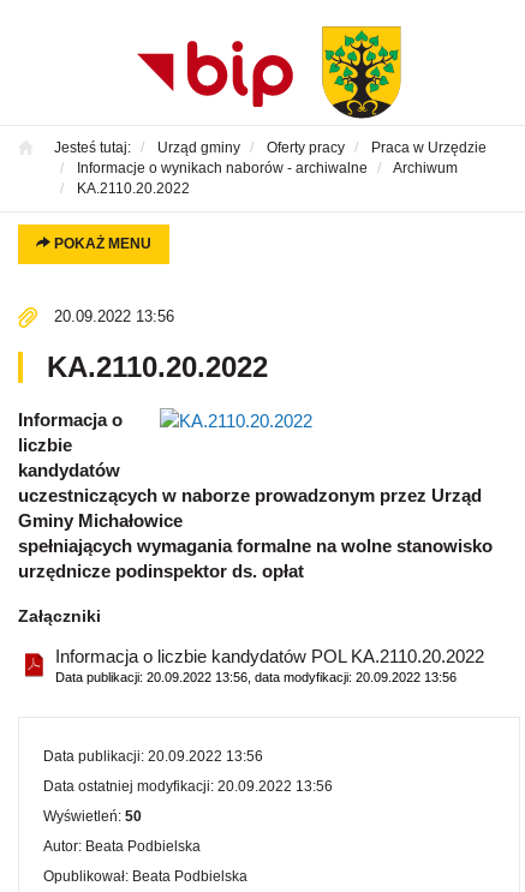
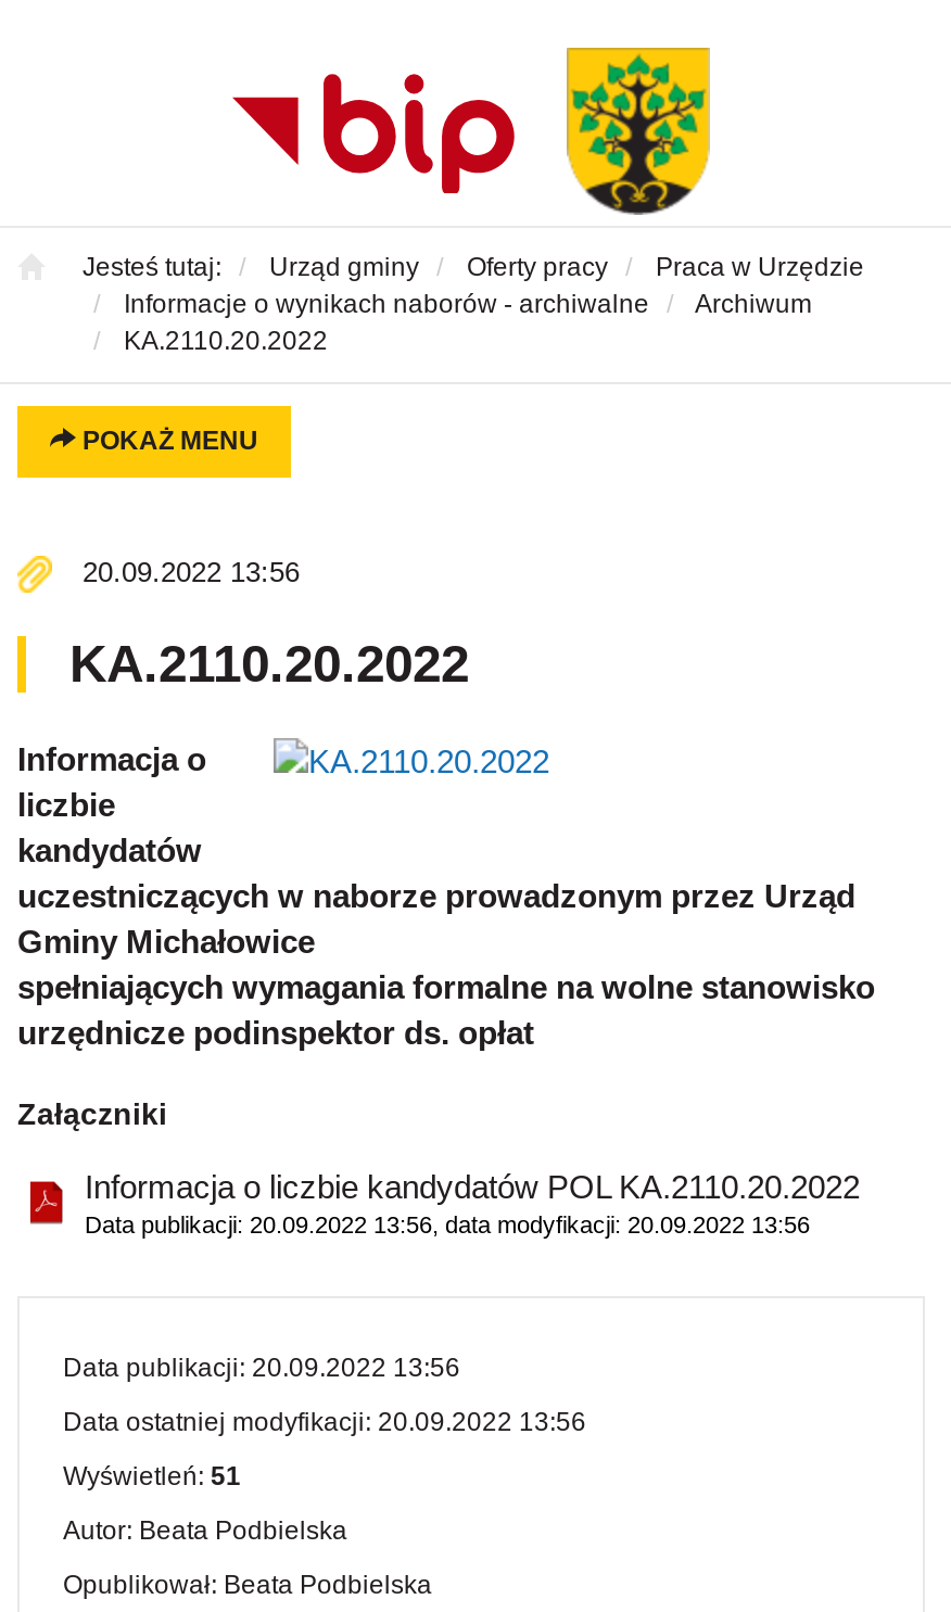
[43,808,142,825] Wyświetleń: 50 -> [63,1461,241,1491] Wyświetleń: 51

